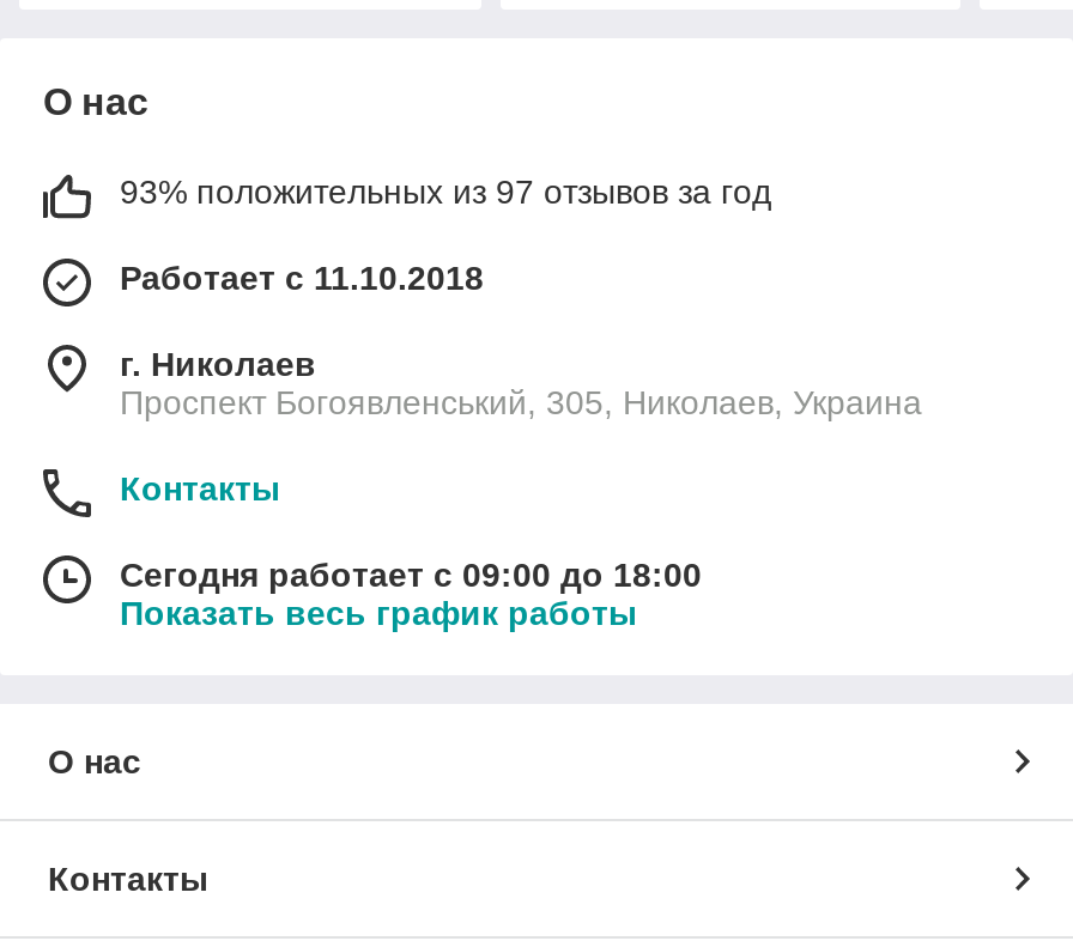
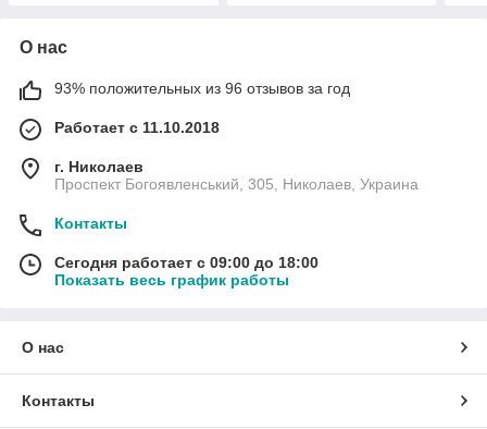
[120,172,771,210] 93% положительных из 97 отзывов за год -> [54,79,350,97] 93% положительных из 96 отзывов за год

